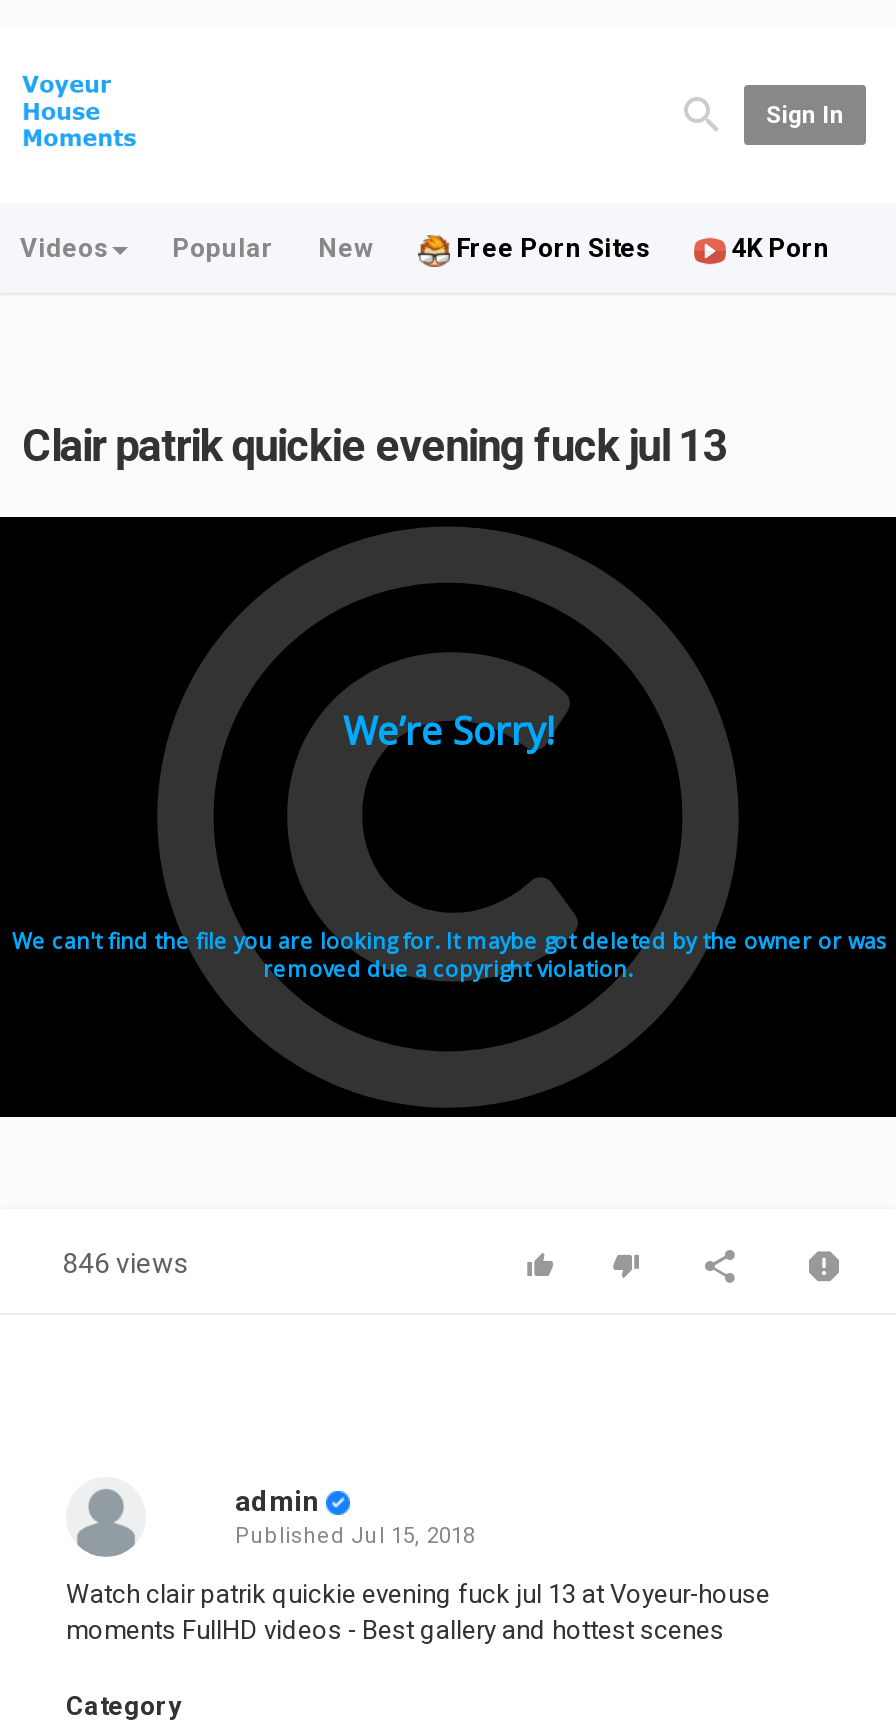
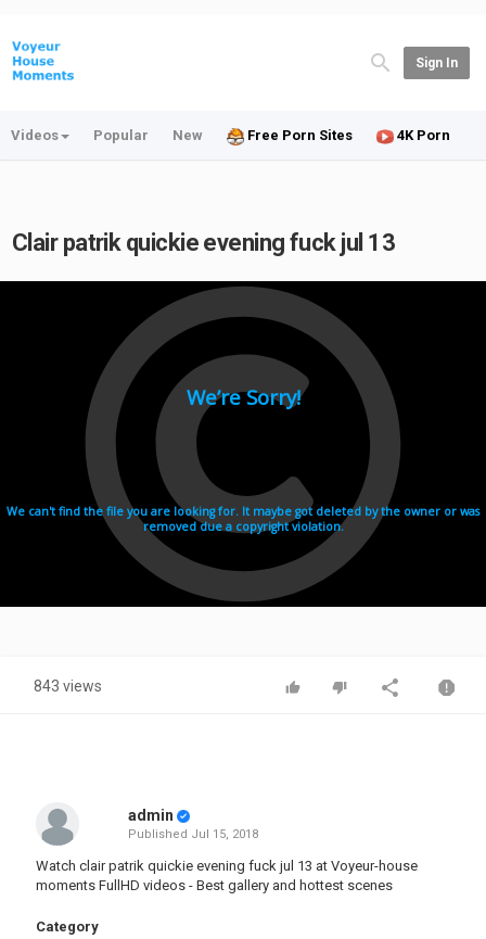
[62,1247,188,1279] 846 views -> [34,677,102,695] 843 views

